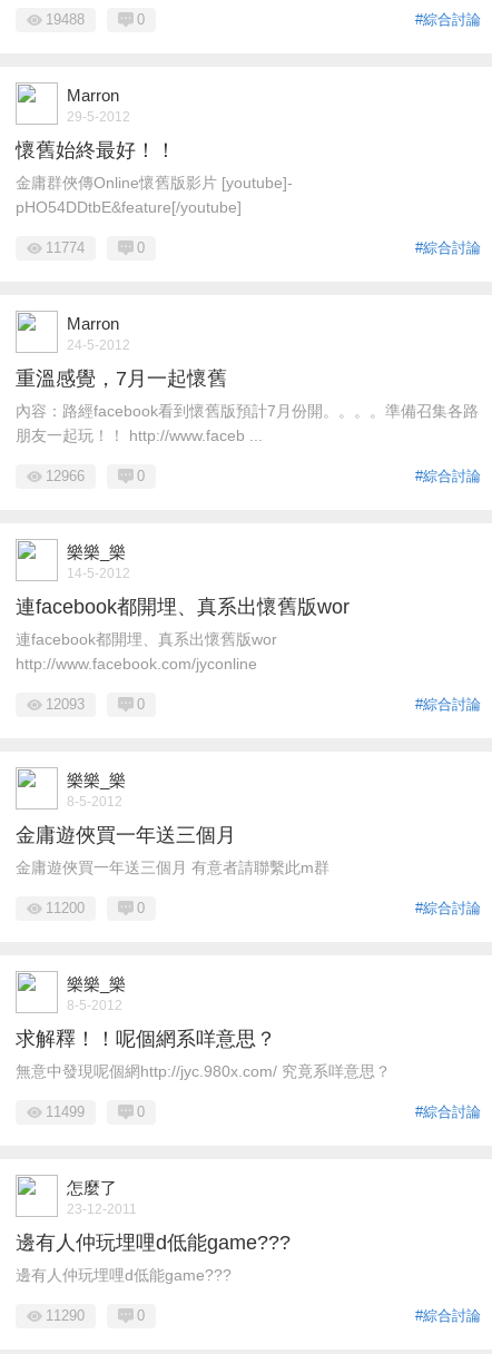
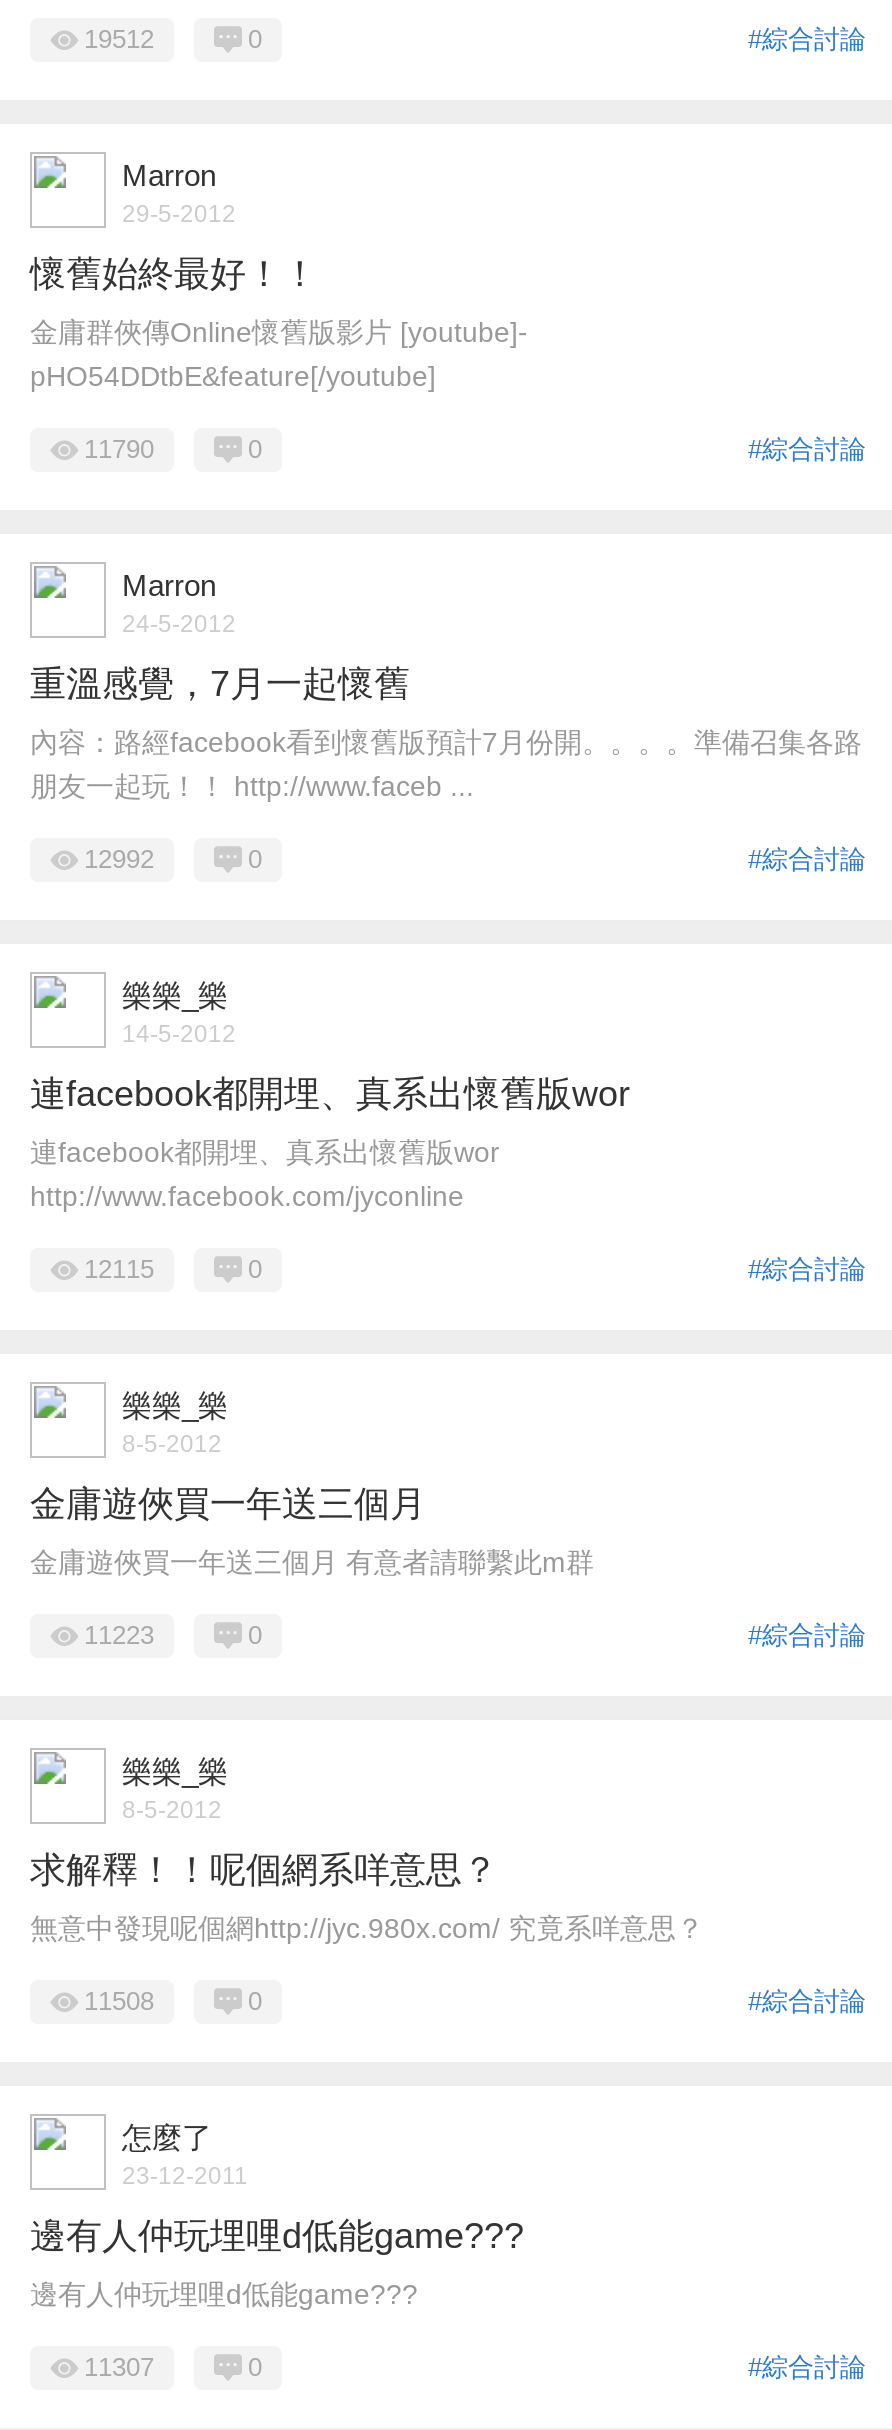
[46,11,85,28] 19488 -> [84,24,154,54] 19512
[46,239,85,256] 11774 -> [84,434,154,464] 11790
[46,468,85,484] 12966 -> [84,844,154,874] 12992
[46,696,85,713] 12093 -> [84,1254,154,1284] 12115
[46,900,85,916] 11200 -> [84,1620,154,1650] 11223
[46,1103,85,1120] 11499 -> [84,1986,154,2016] 11508
[46,1307,85,1324] 11290 -> [84,2352,154,2382] 11307

